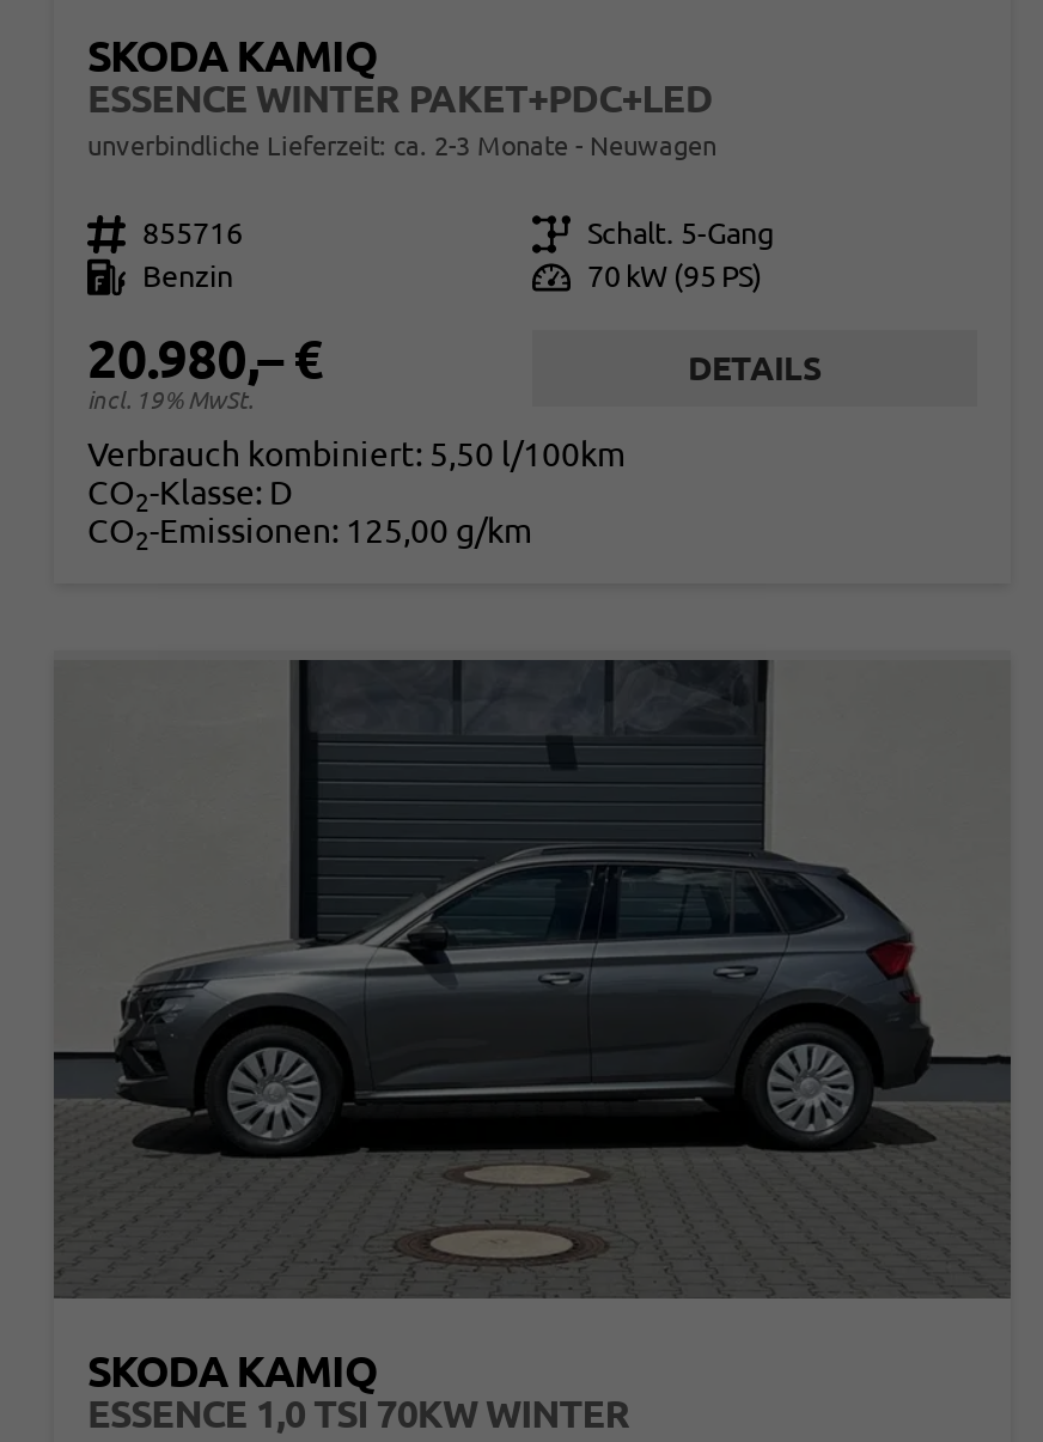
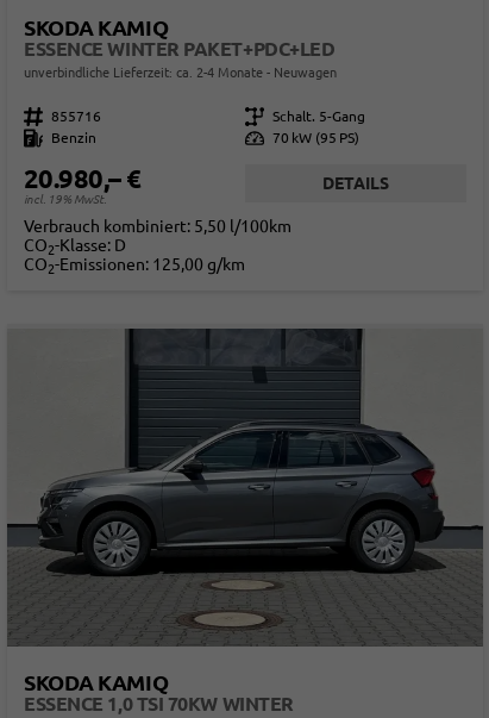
[87,132,716,161] unverbindliche Lieferzeit: ca. 2-3 Monate Neuwagen -> [24,66,337,80] unverbindliche Lieferzeit: ca. 2-4 Monate Neuwagen

